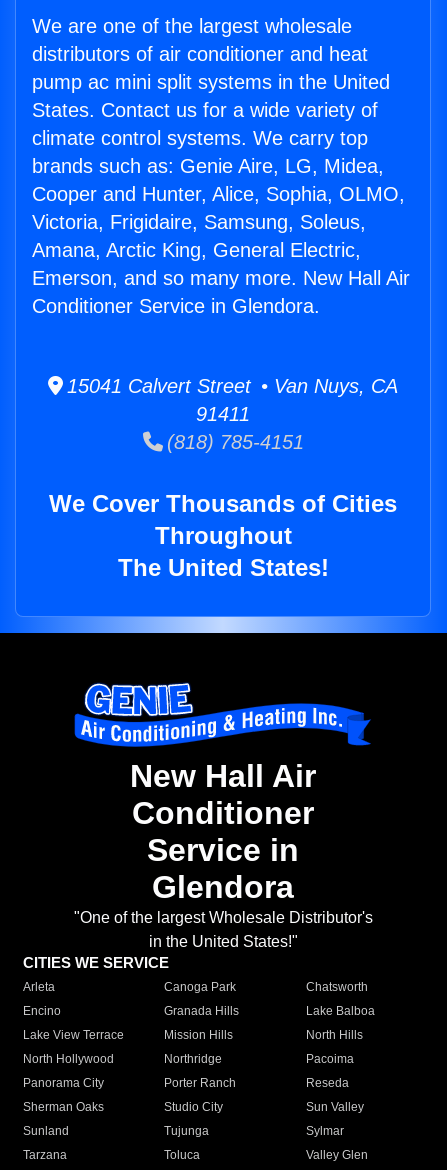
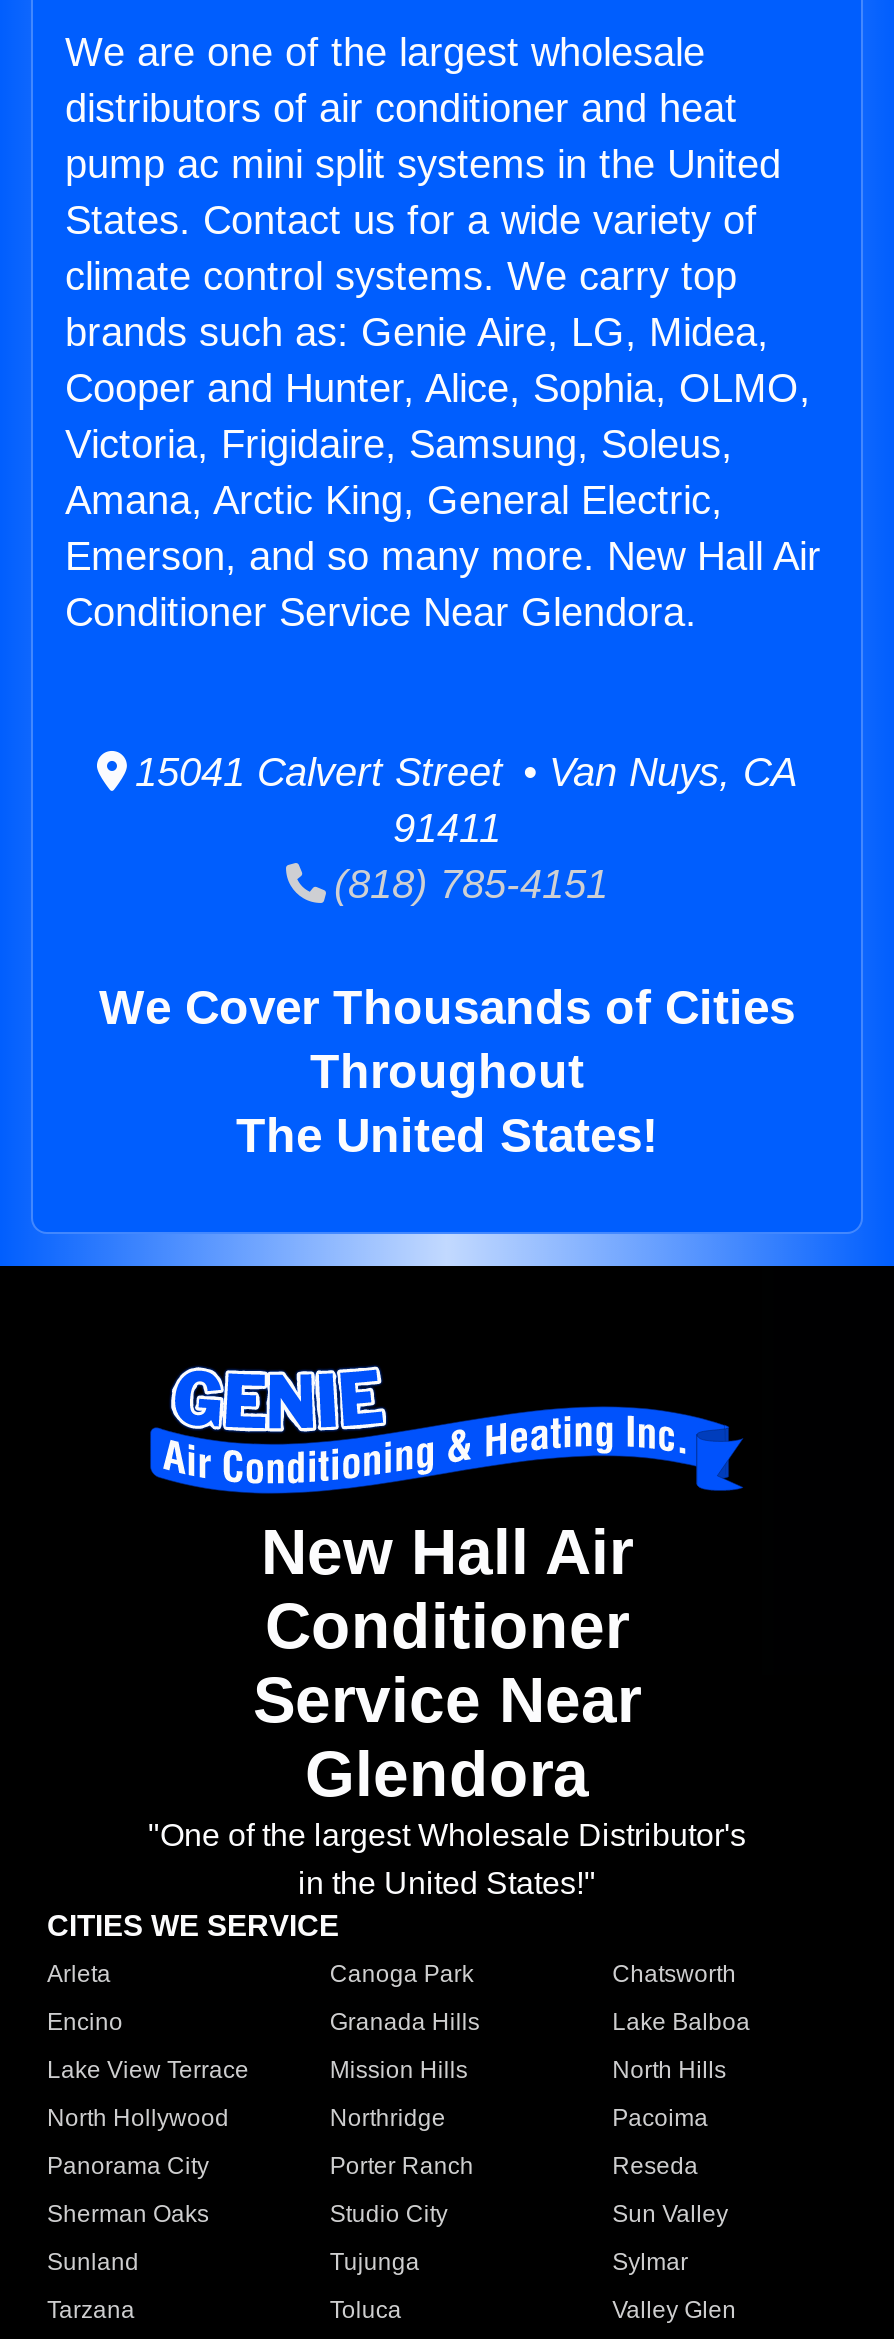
[32,295,320,317] Conditioner Service in Glendora. -> [65,590,697,634] Conditioner Service Near Glendora.
[147,832,299,868] Service in -> [253,1665,641,1737] Service Near

